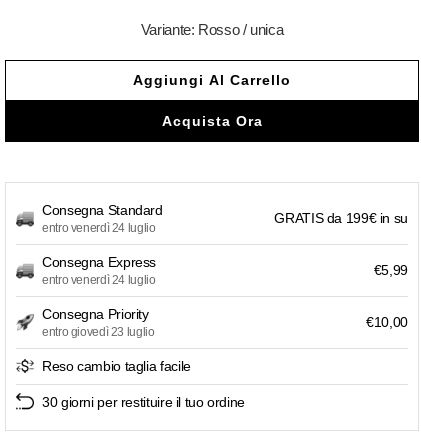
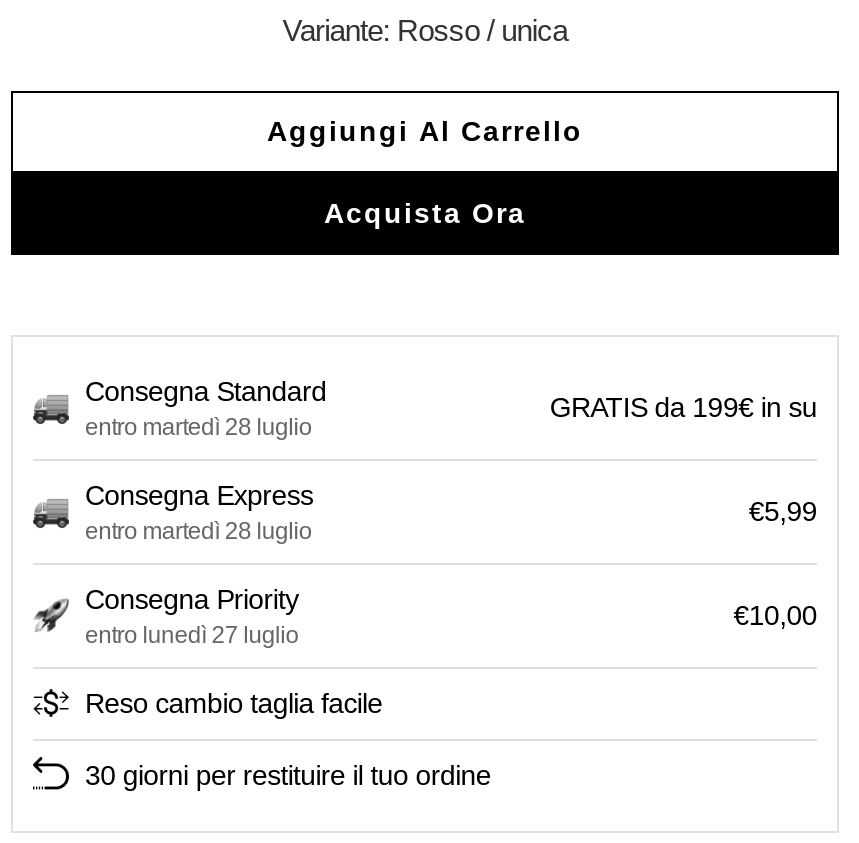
[42,221,155,235] entro venerdì 24 luglio -> [85,413,312,441] entro martedì 28 luglio
[42,273,155,287] entro venerdì 24 luglio -> [85,517,312,545] entro martedì 28 luglio
[42,325,154,339] entro giovedì 23 luglio -> [85,621,299,649] entro lunedì 27 luglio

